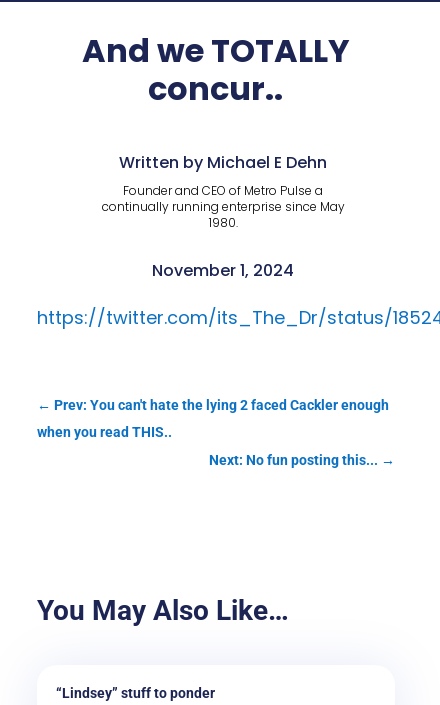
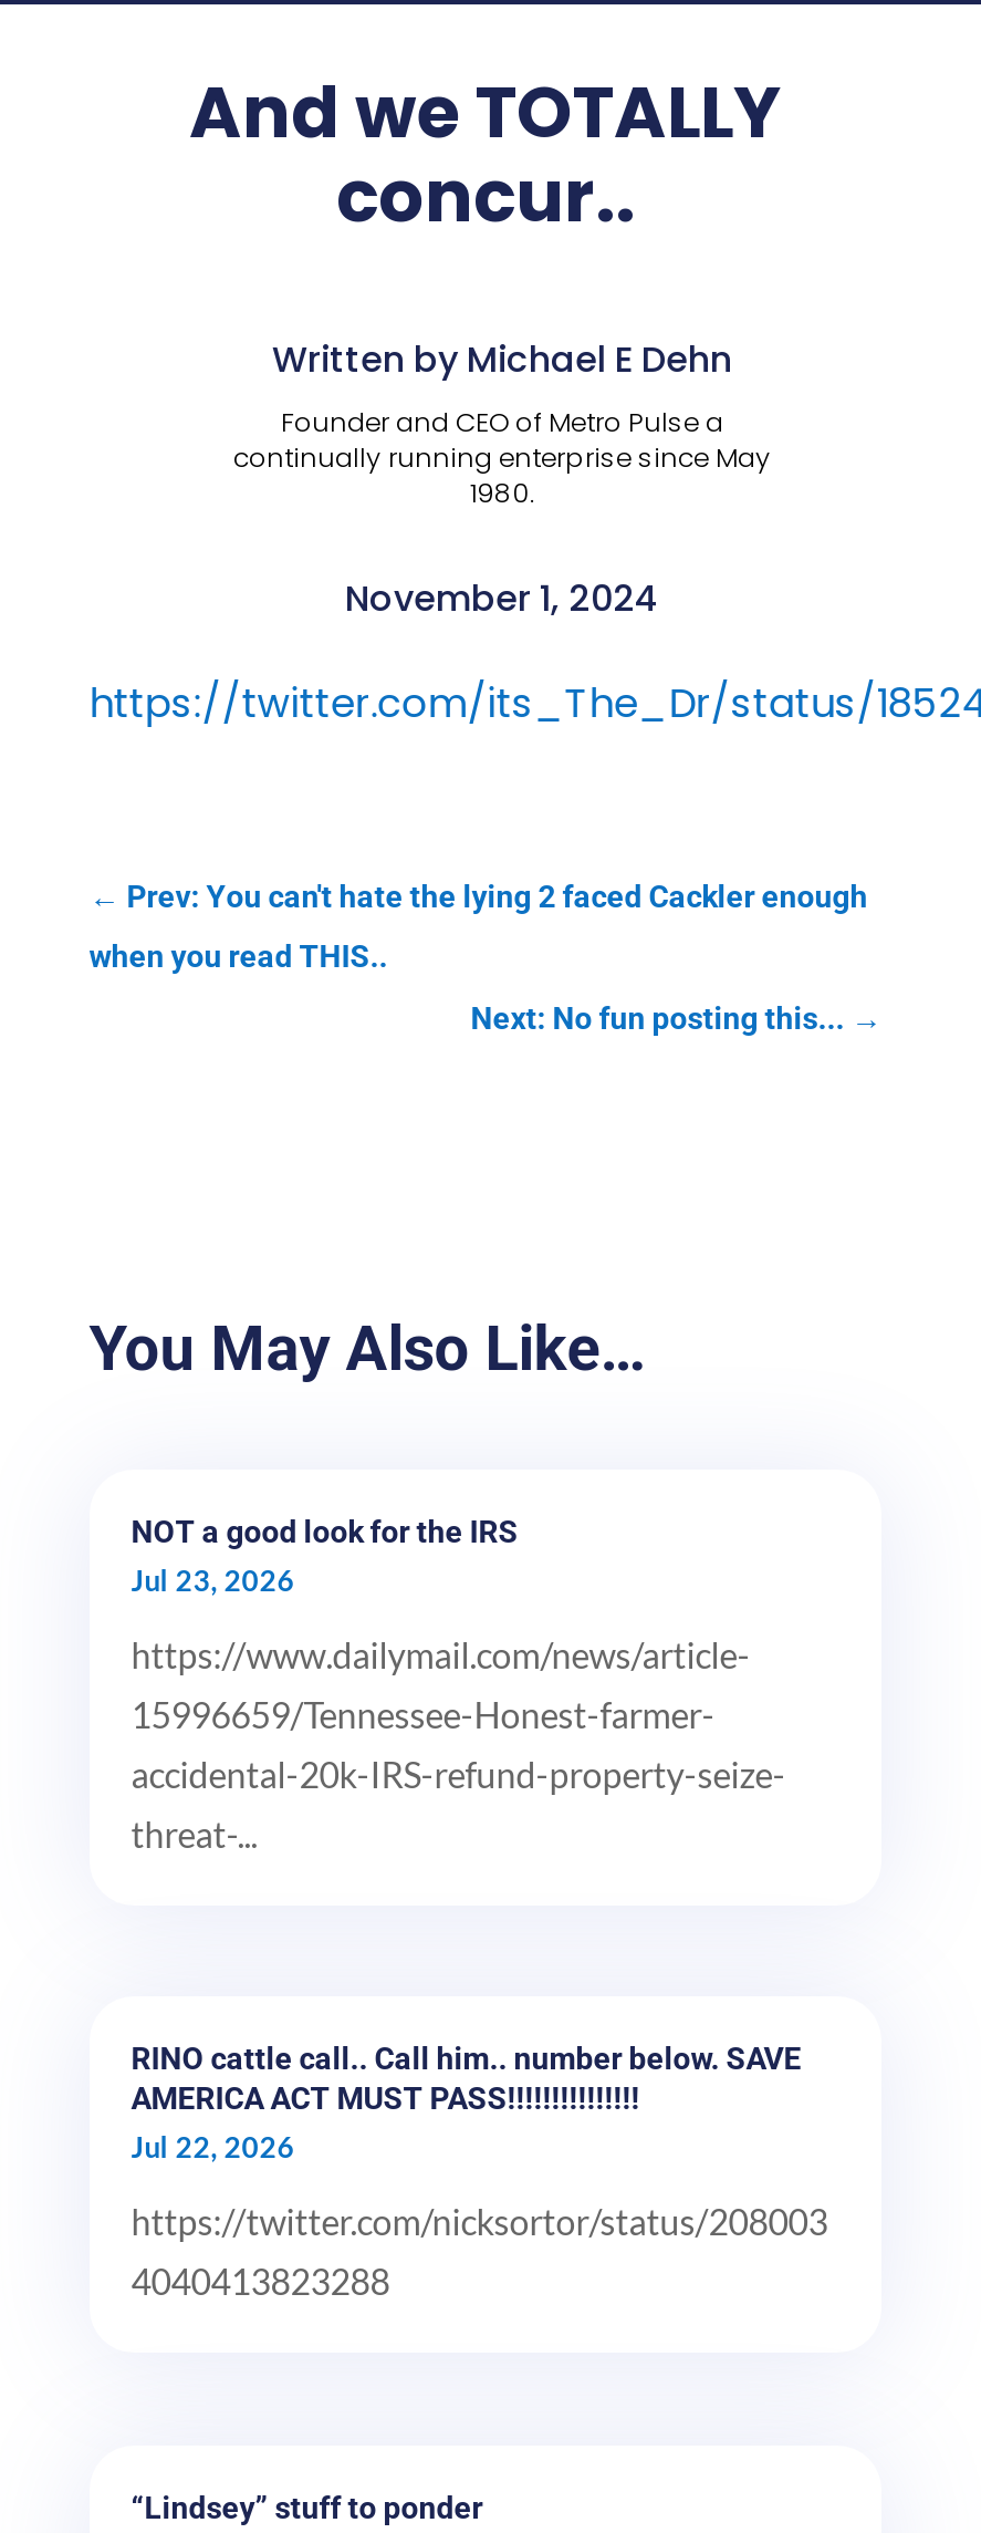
none -> [131,1514,786,1855] NOT a good look for the IRS | Jul 23, 2026 | https://www.dailymail.com/news/article- | 15996659/Tennessee-Honest-farmer- | accidental-20k-IRS-refund-property-seize- | threat-...
none -> [131,2041,828,2302] RINO cattle call.. Call him.. number below. SAVE | AMERICA ACT MUST PASS!!!!!!!!!!!!!!! | Jul 22, 2026 | https://twitter.com/nicksortor/status/208003 | 4040413823288

